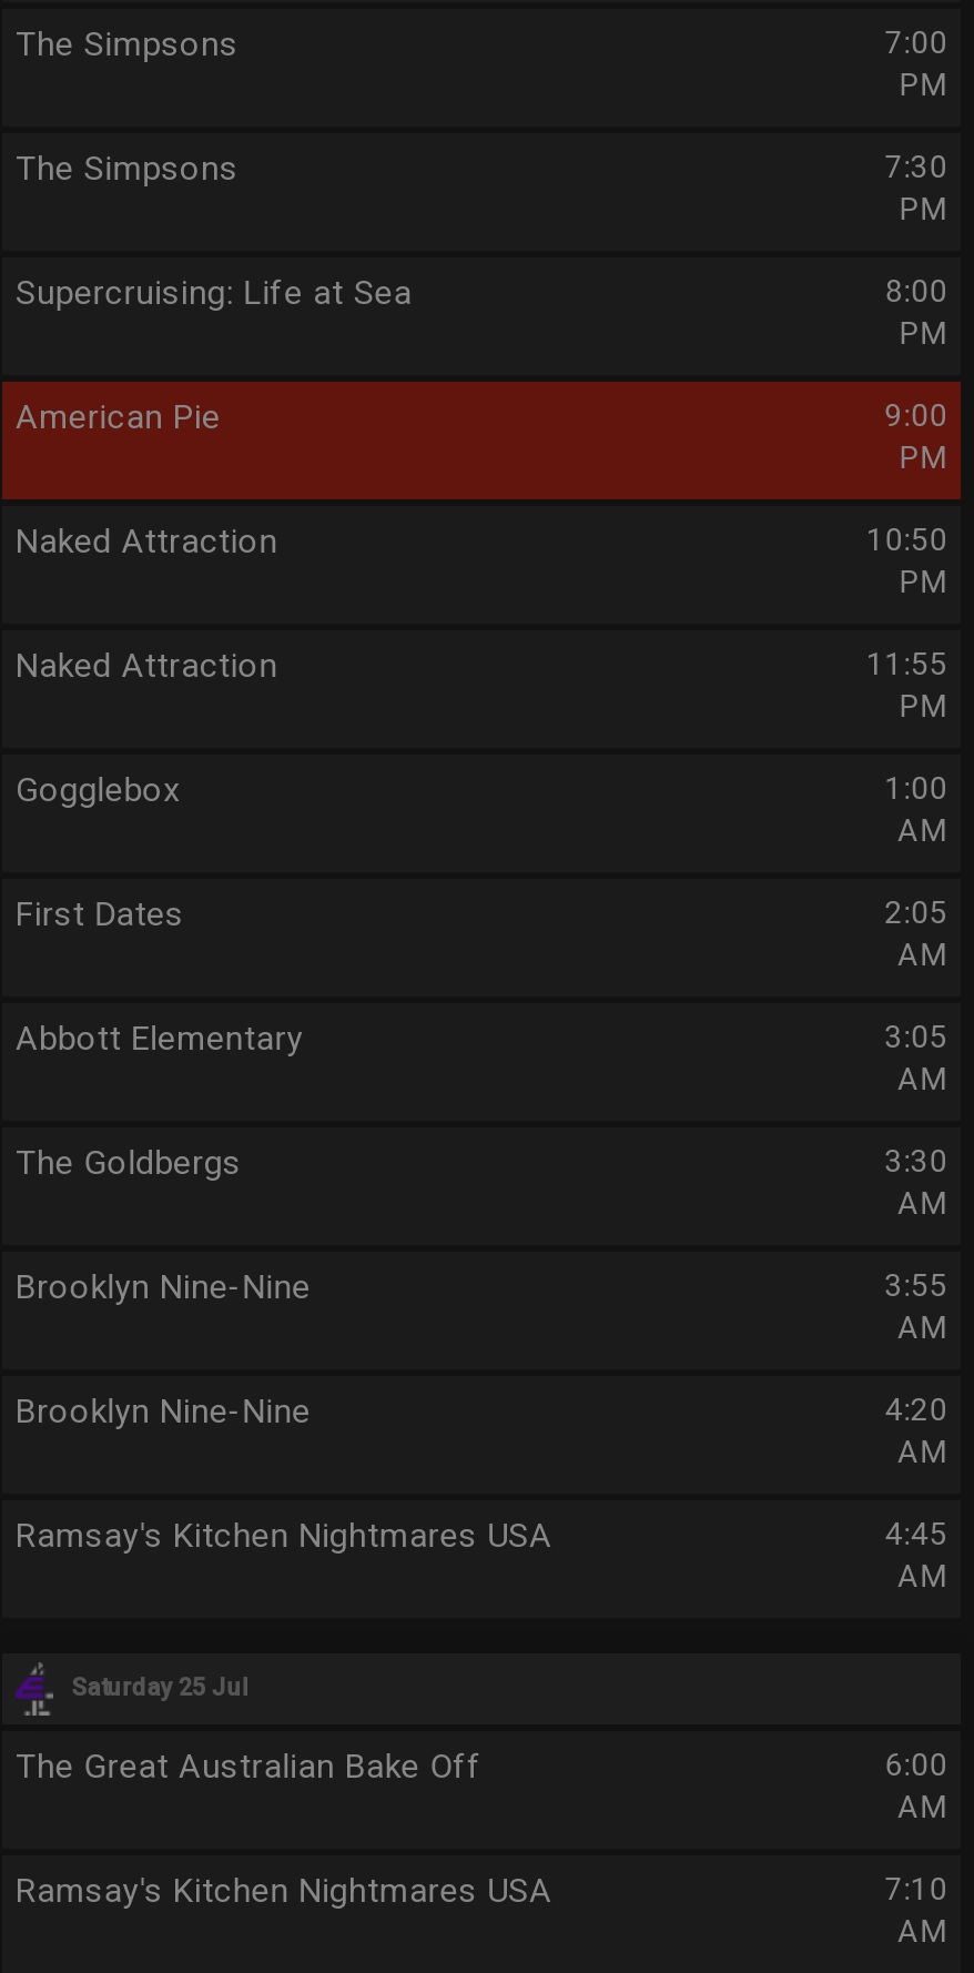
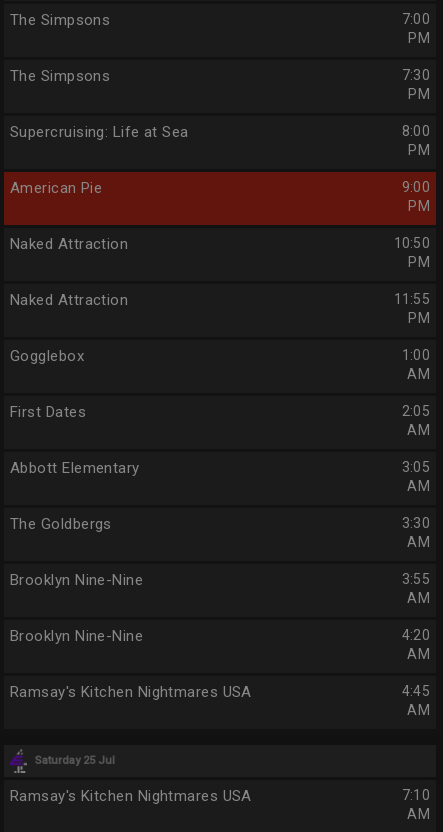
[16,1747,482,1787] The Great Australian Bake Off -> none
[885,1747,947,1824] 6:00 | AM -> none

